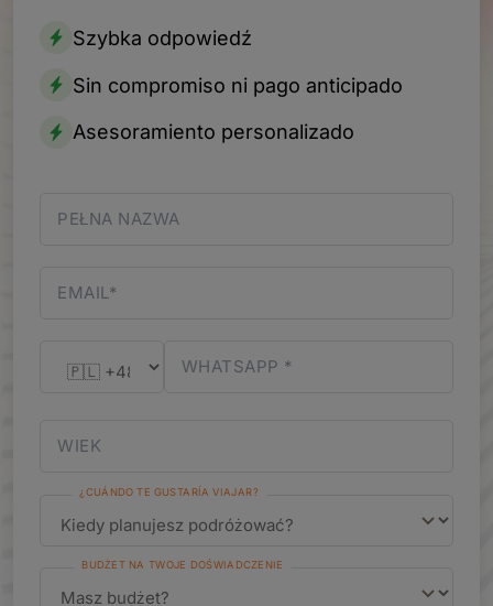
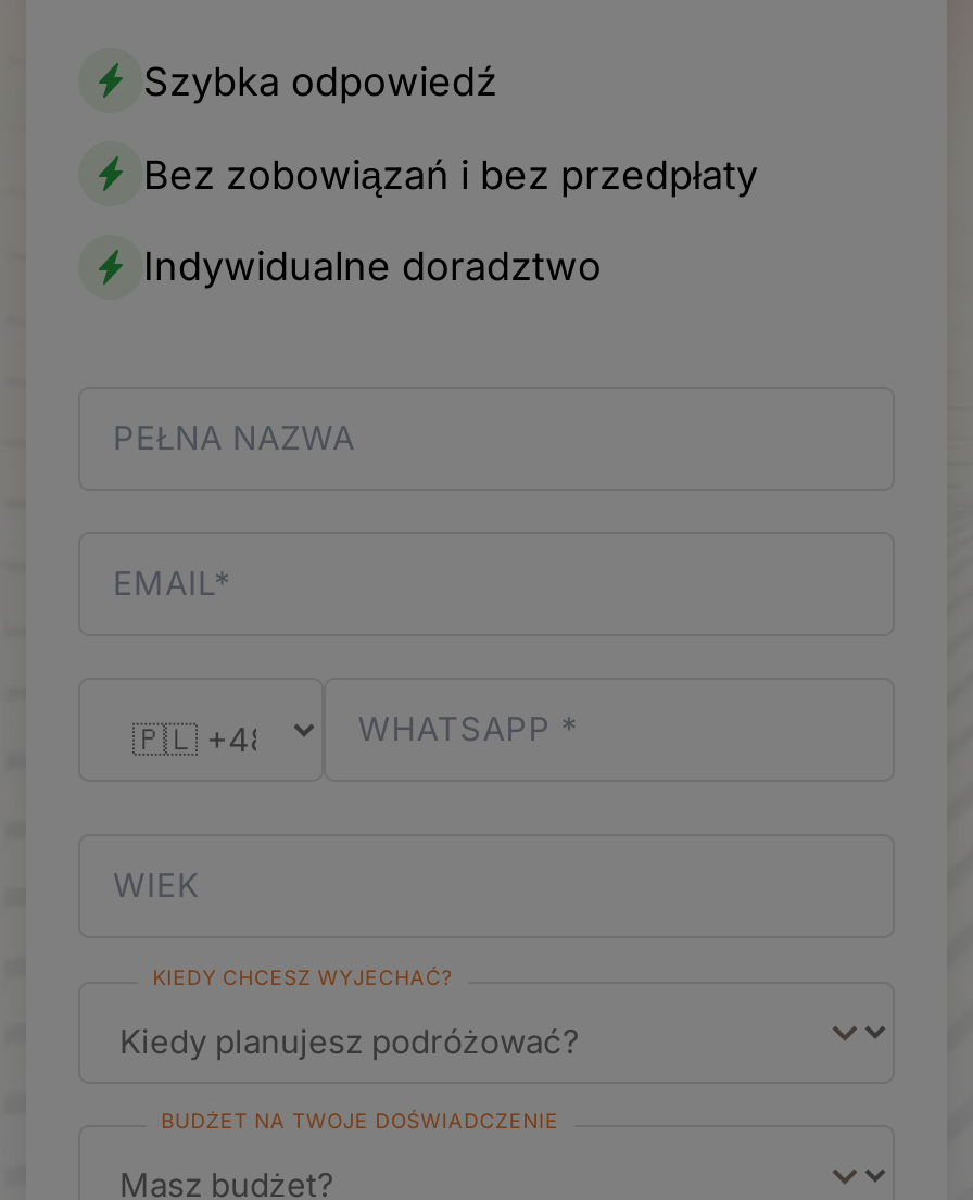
[73,73,403,97] Sin compromiso ni pago anticipado -> [143,151,758,197] Bez zobowiązań i bez przedpłaty
[73,121,354,144] Asesoramiento personalizado -> [143,244,602,290] Indywidualne doradztwo
[80,485,259,499] ¿CUÁNDO TE GUSTARÍA VIAJAR? -> [152,963,453,989] KIEDY CHCESZ WYJECHAĆ?

